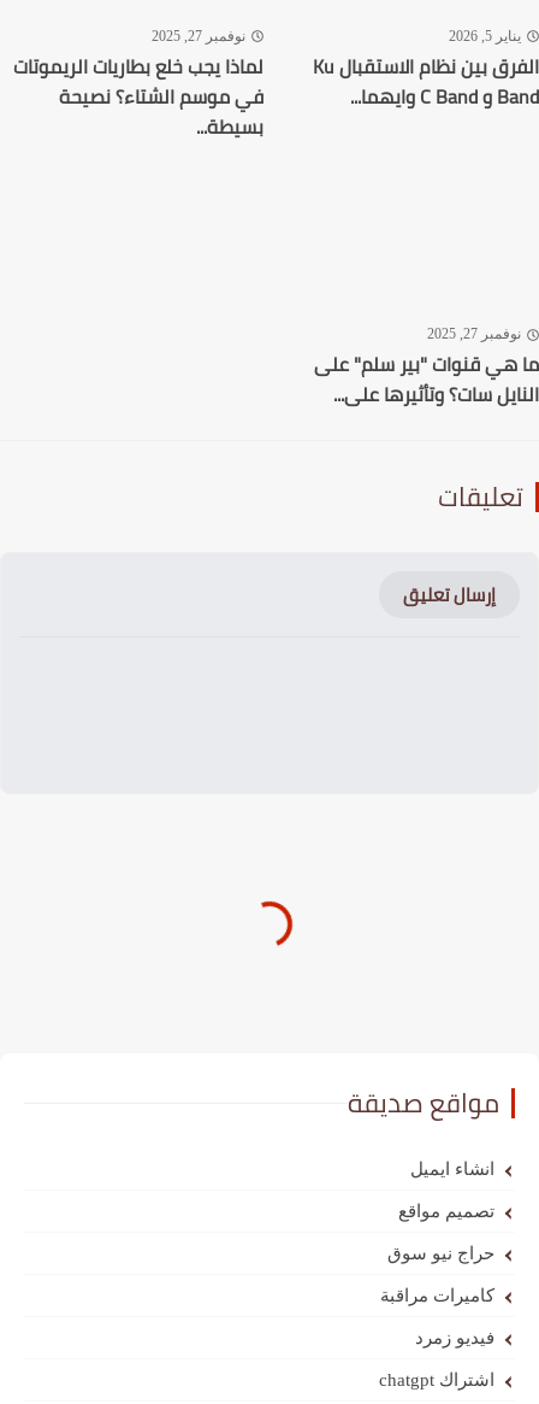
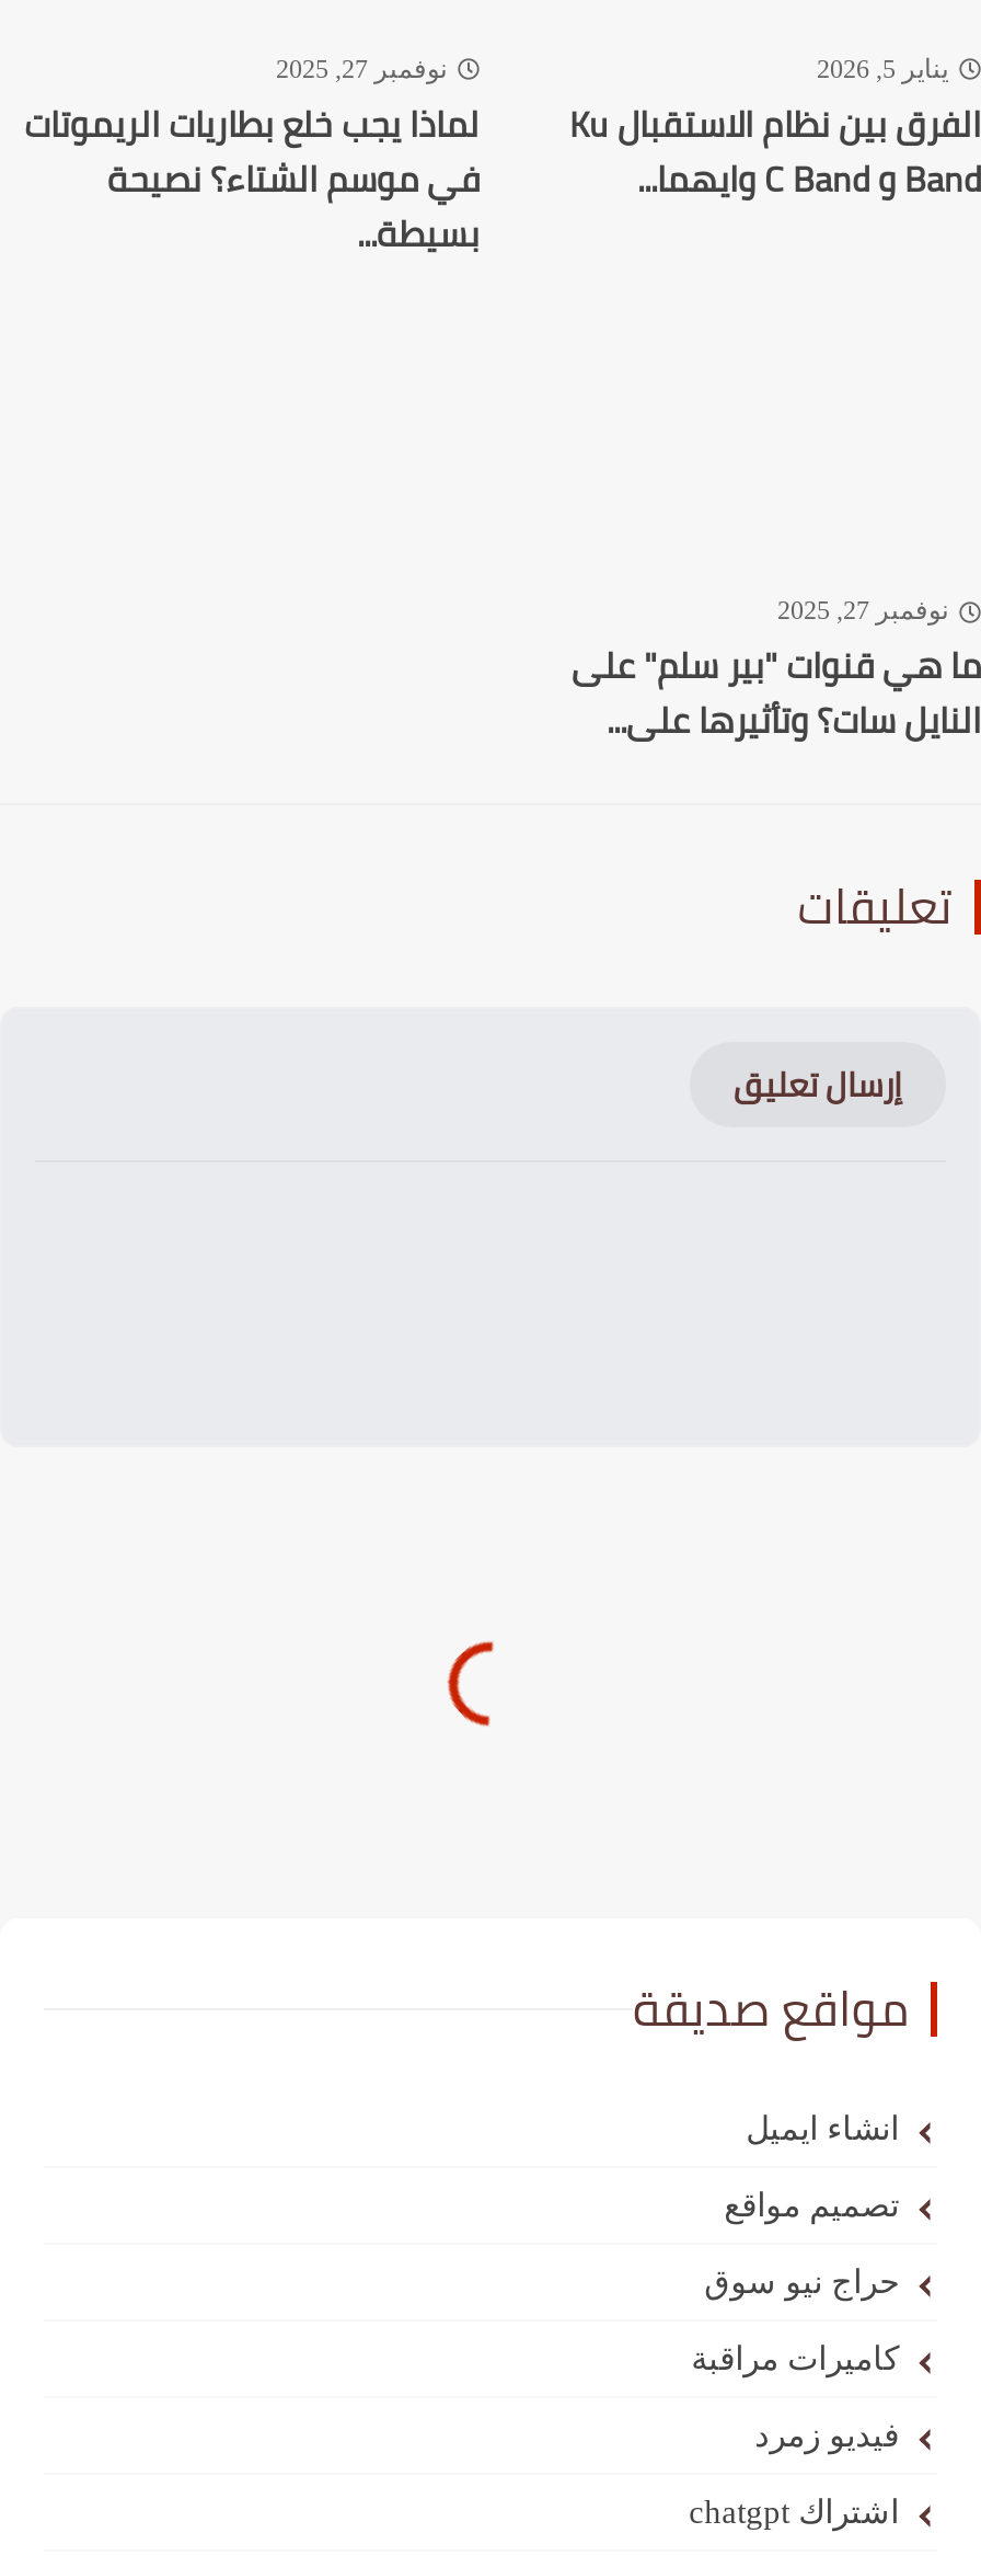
[245,900,295,947] [image] -> [445,1640,534,1728] [image]

